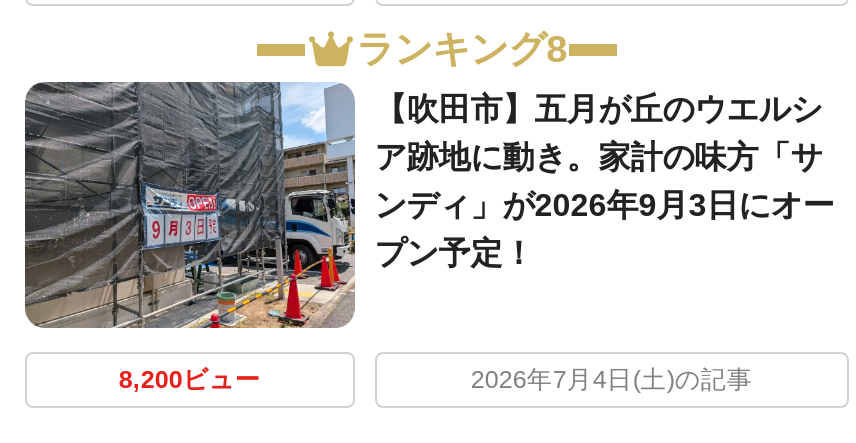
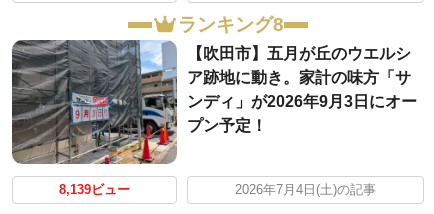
[119,366,261,394] 8,200ビュー -> [59,183,130,197] 8,139ビュー

